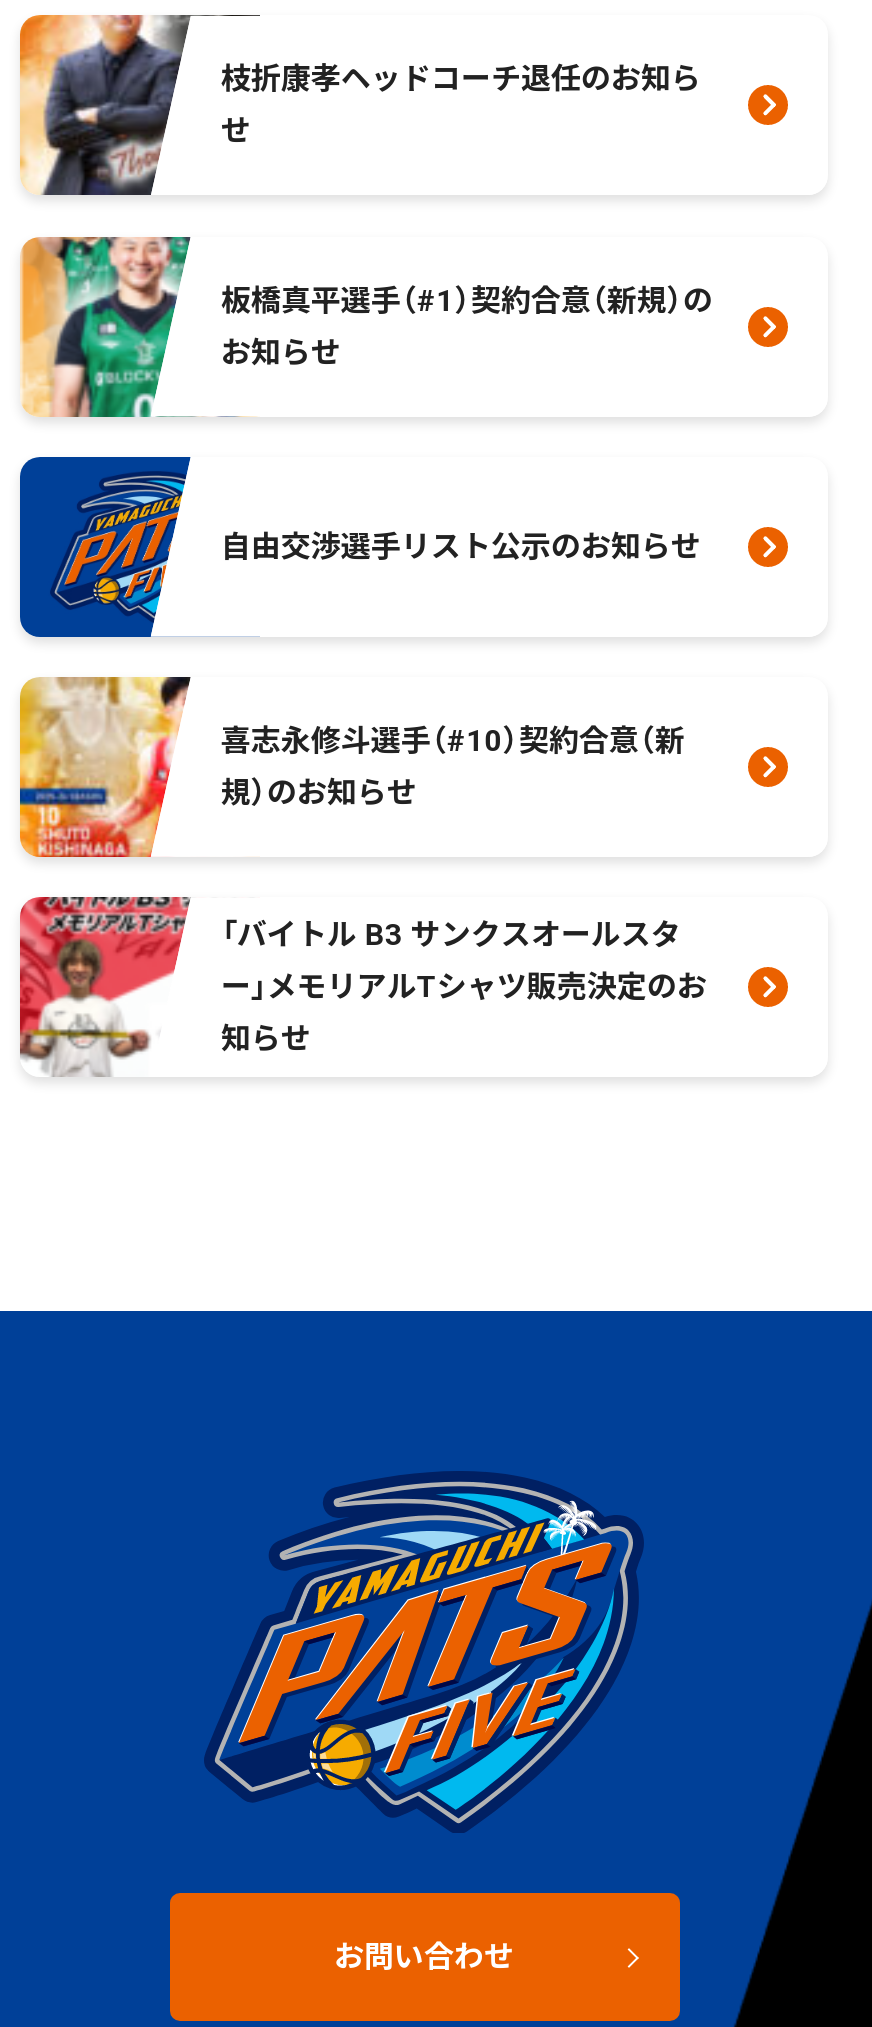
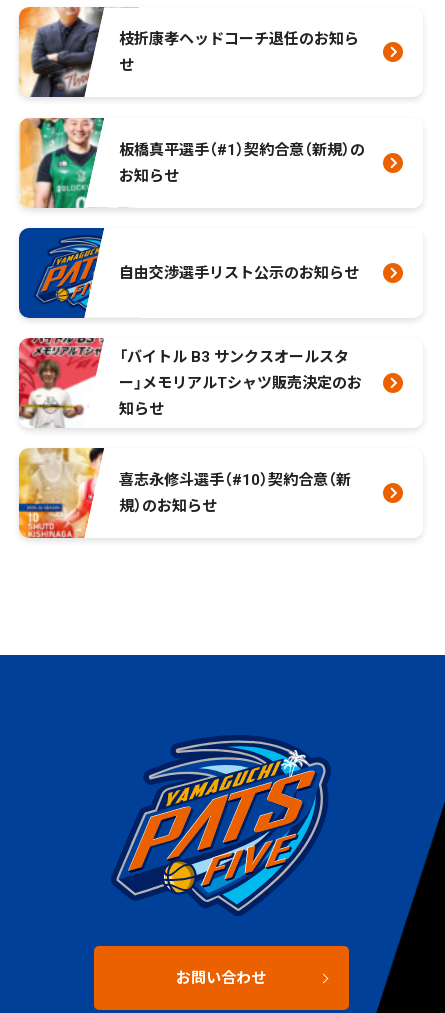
moved [18,675,685,859] -> [18,447,351,539]: [image] | 喜志永修斗選手（#10）契約合意（新 | 規）のお知らせ
moved [16,893,707,1081] -> [17,336,362,430]: [image] | 「バイトル B3 サンクスオールスタ | ー」メモリアルTシャツ販売決定のお | 知らせ

